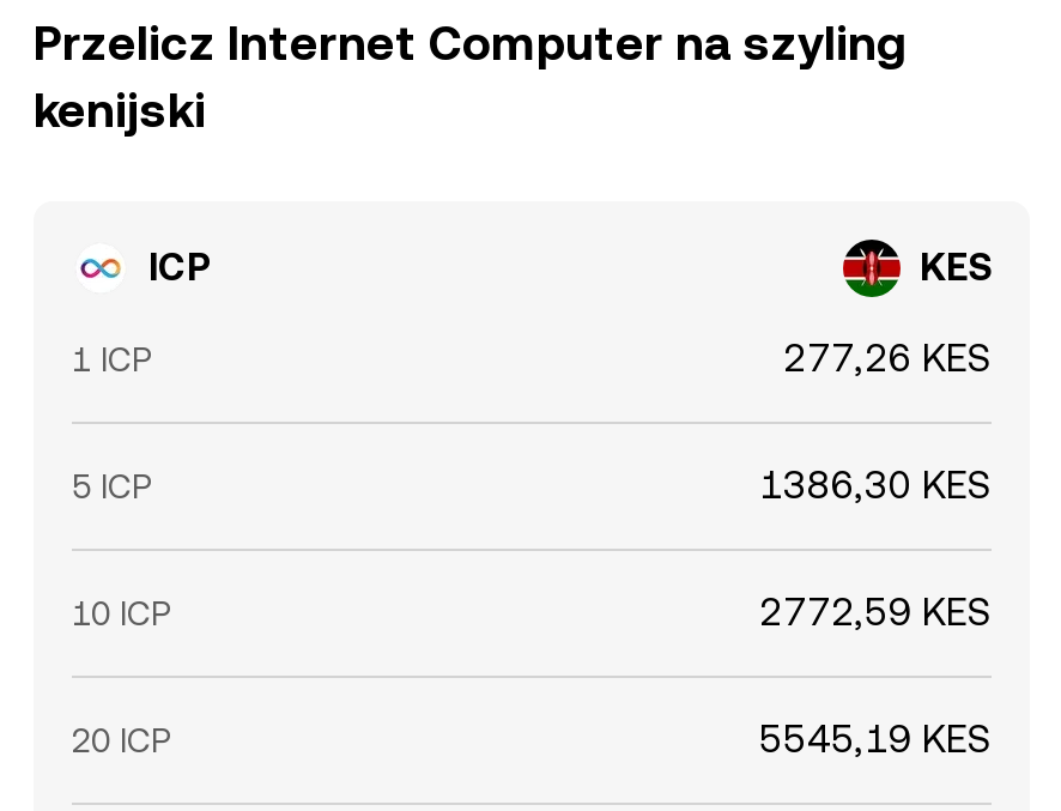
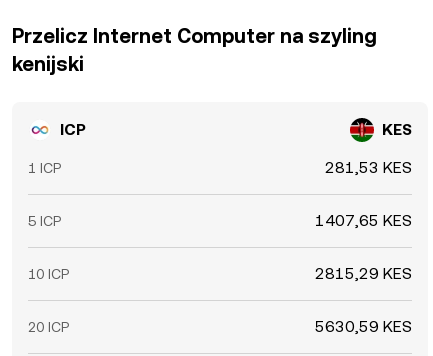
[783,335,992,381] 277,26 KES -> [325,158,412,177] 281,53 KES
[759,462,992,508] 1386,30 KES -> [315,211,412,230] 1407,65 KES
[759,589,992,635] 2772,59 KES -> [315,264,412,283] 2815,29 KES
[759,716,992,762] 5545,19 KES -> [315,317,412,336] 5630,59 KES

